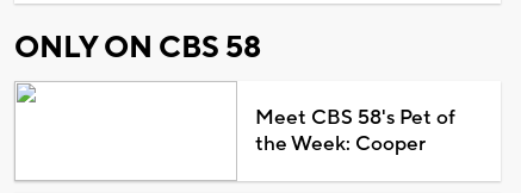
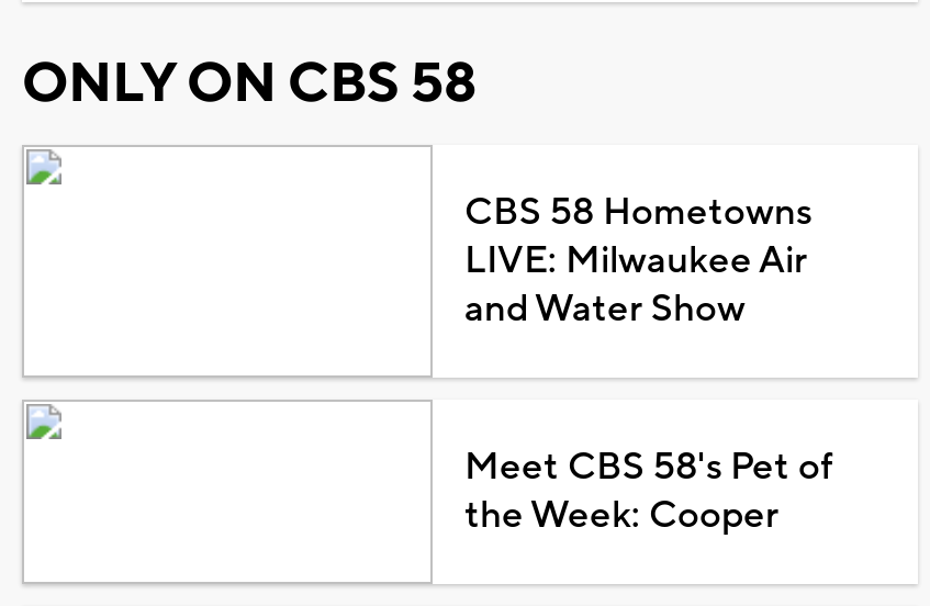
none -> [464,188,811,333] CBS 58 Hometowns | LIVE: Milwaukee Air | and Water Show

